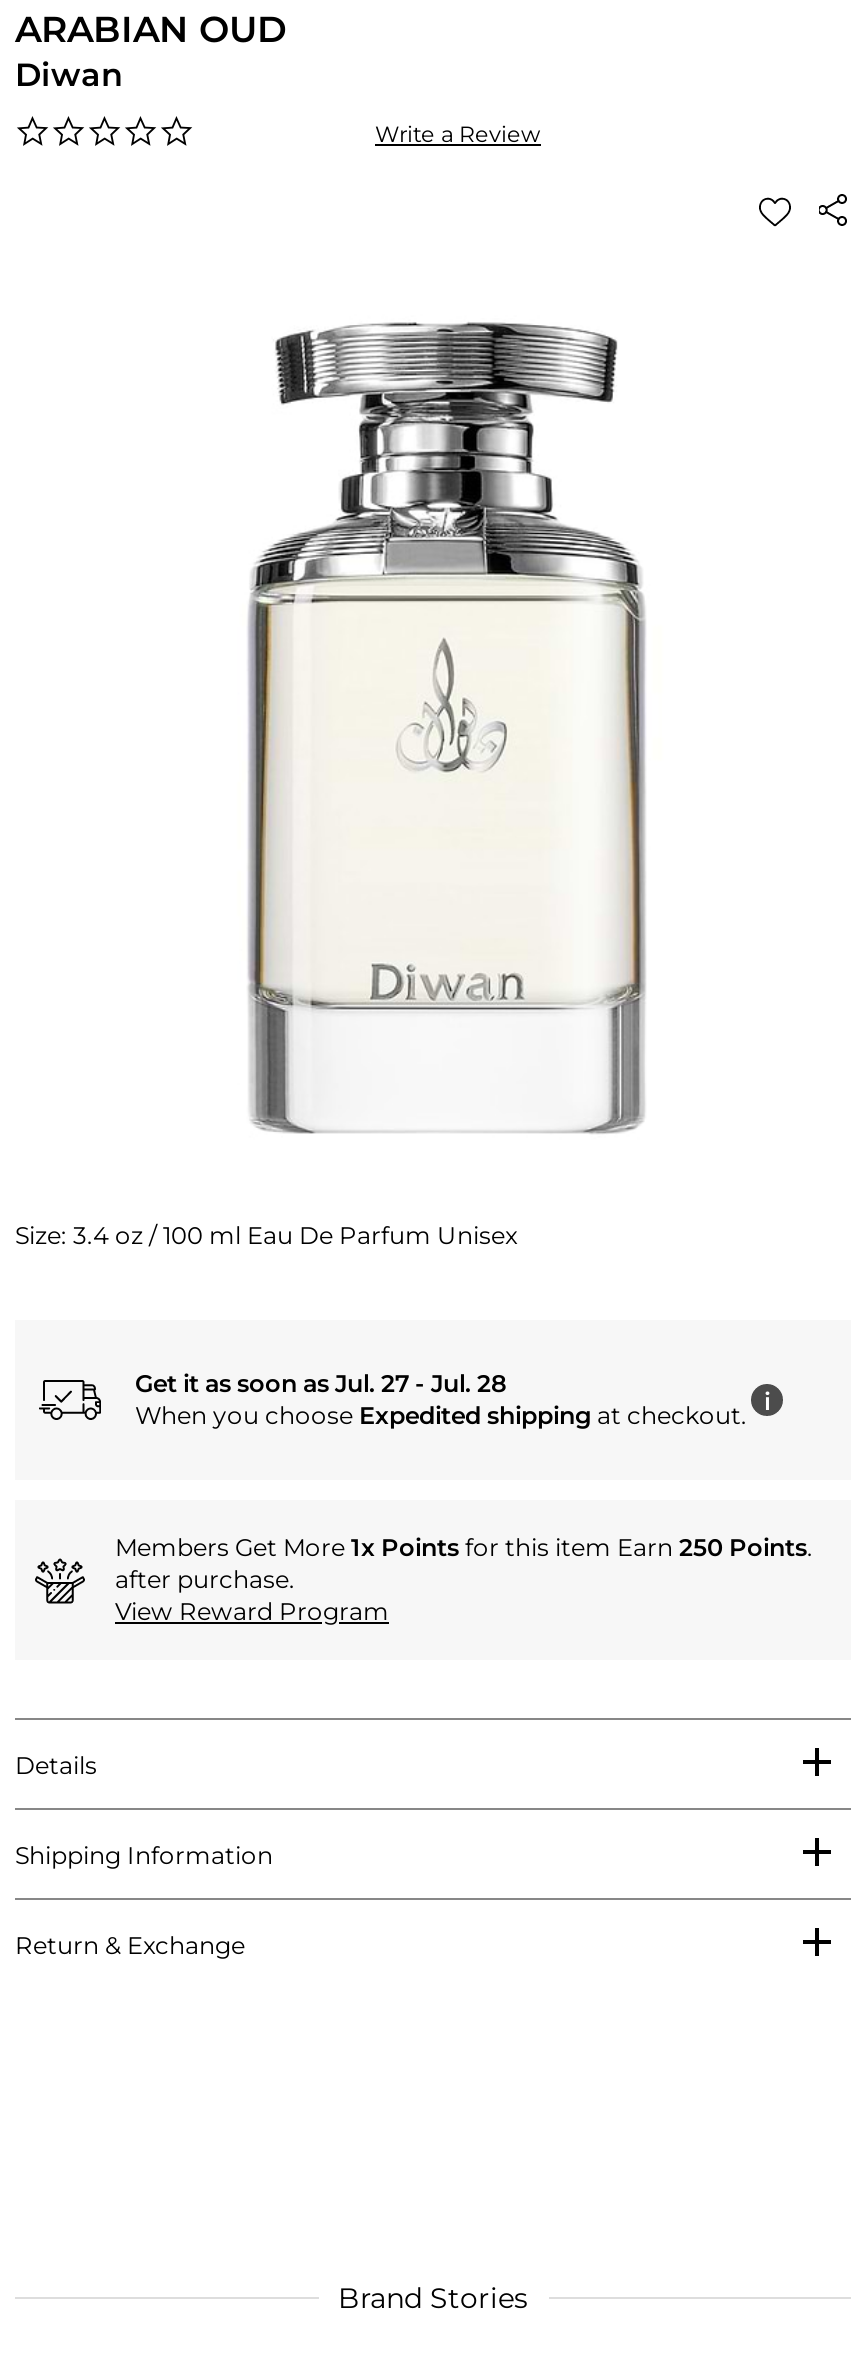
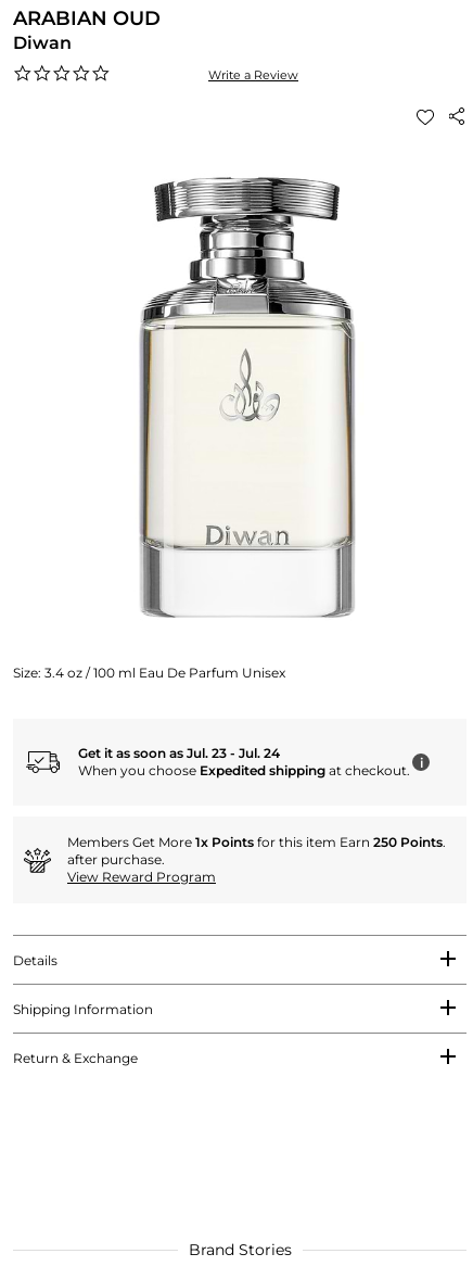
[135,1369,507,1399] Get it as soon as Jul. 27 - Jul. 28 -> [78,745,280,762] Get it as soon as Jul. 23 - Jul. 24

